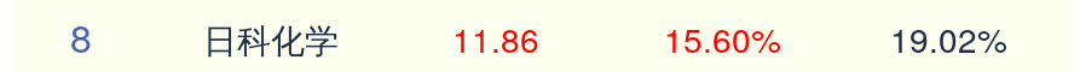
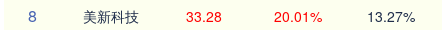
[203,14,1006,62] 日科化学 | 11.86 | 15.60% | 19.02% -> [83,6,415,26] 美新科技 | 33.28 | 20.01% | 13.27%

